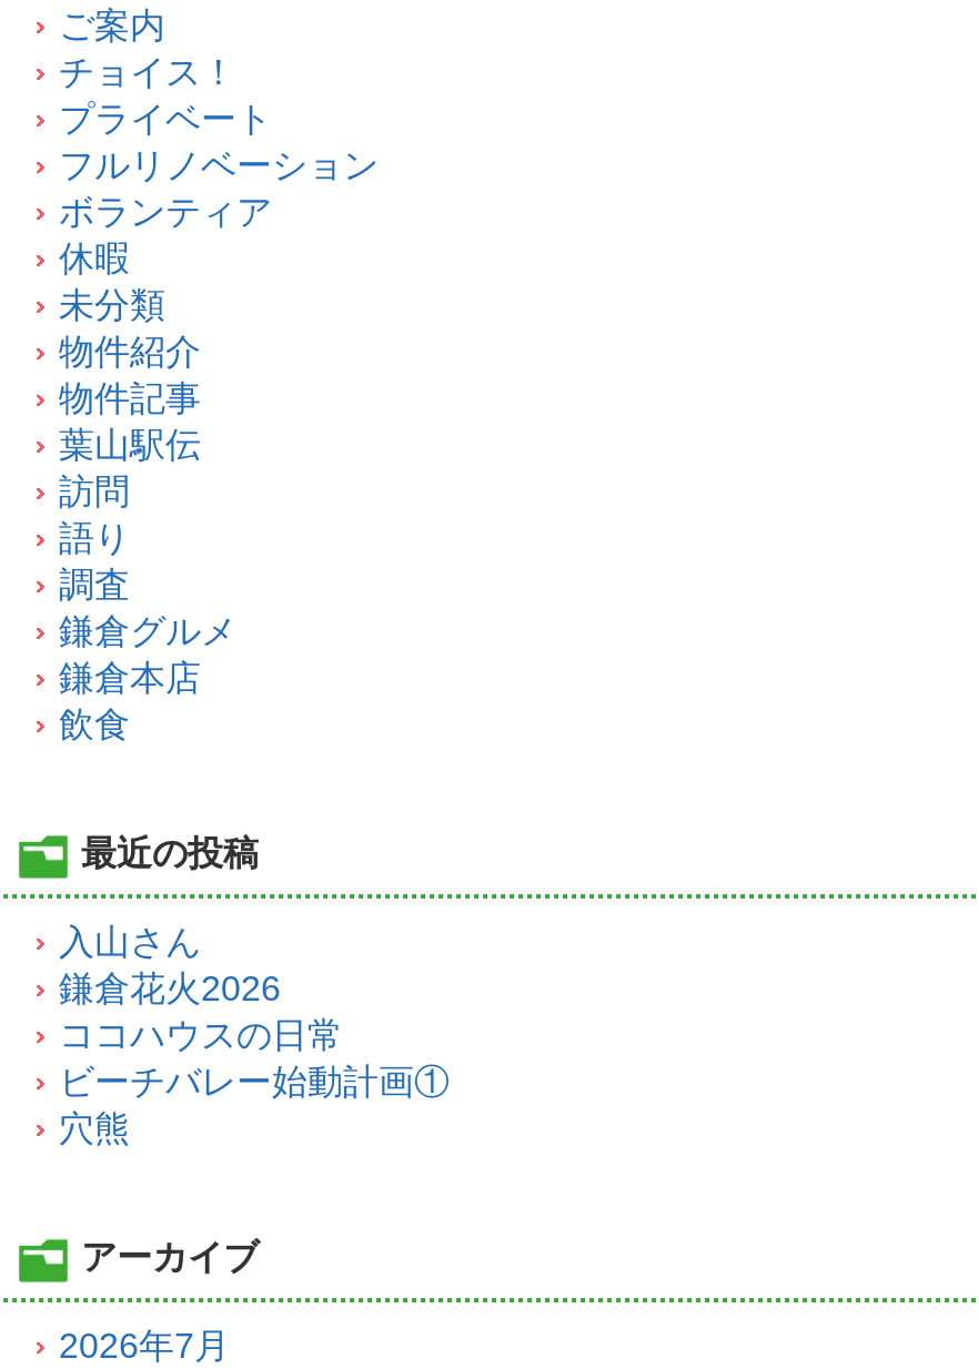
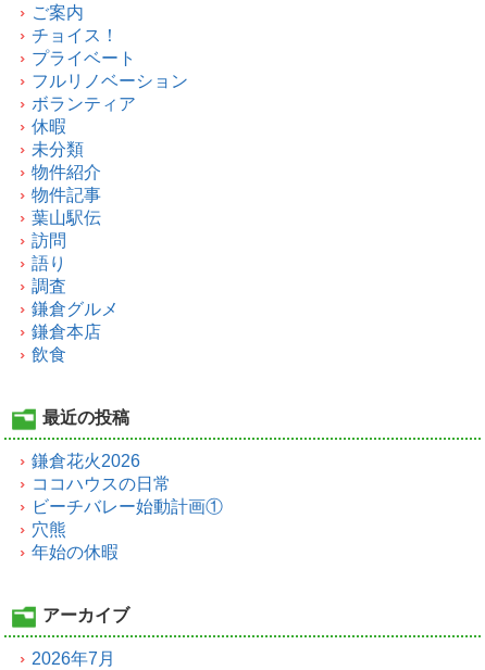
[59,922,201,960] 入山さん -> none
moved [59,969,343,1146] -> [32,451,171,538]: 鎌倉花火2026 | ココハウスの日常 | 穴熊
none -> [32,543,119,561] 年始の休暇

